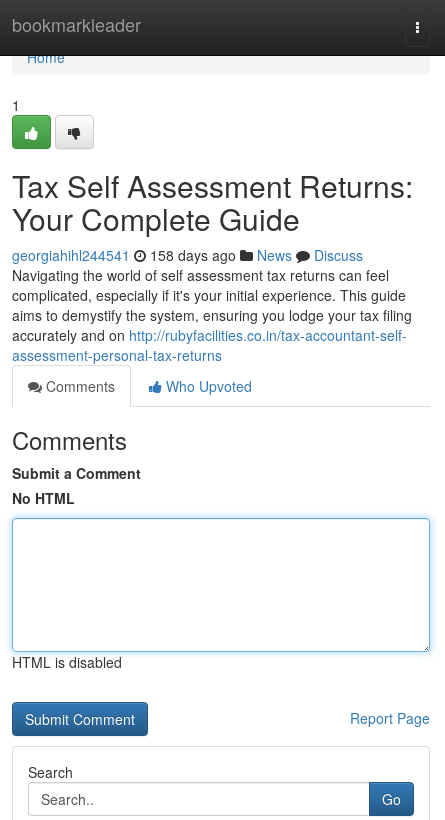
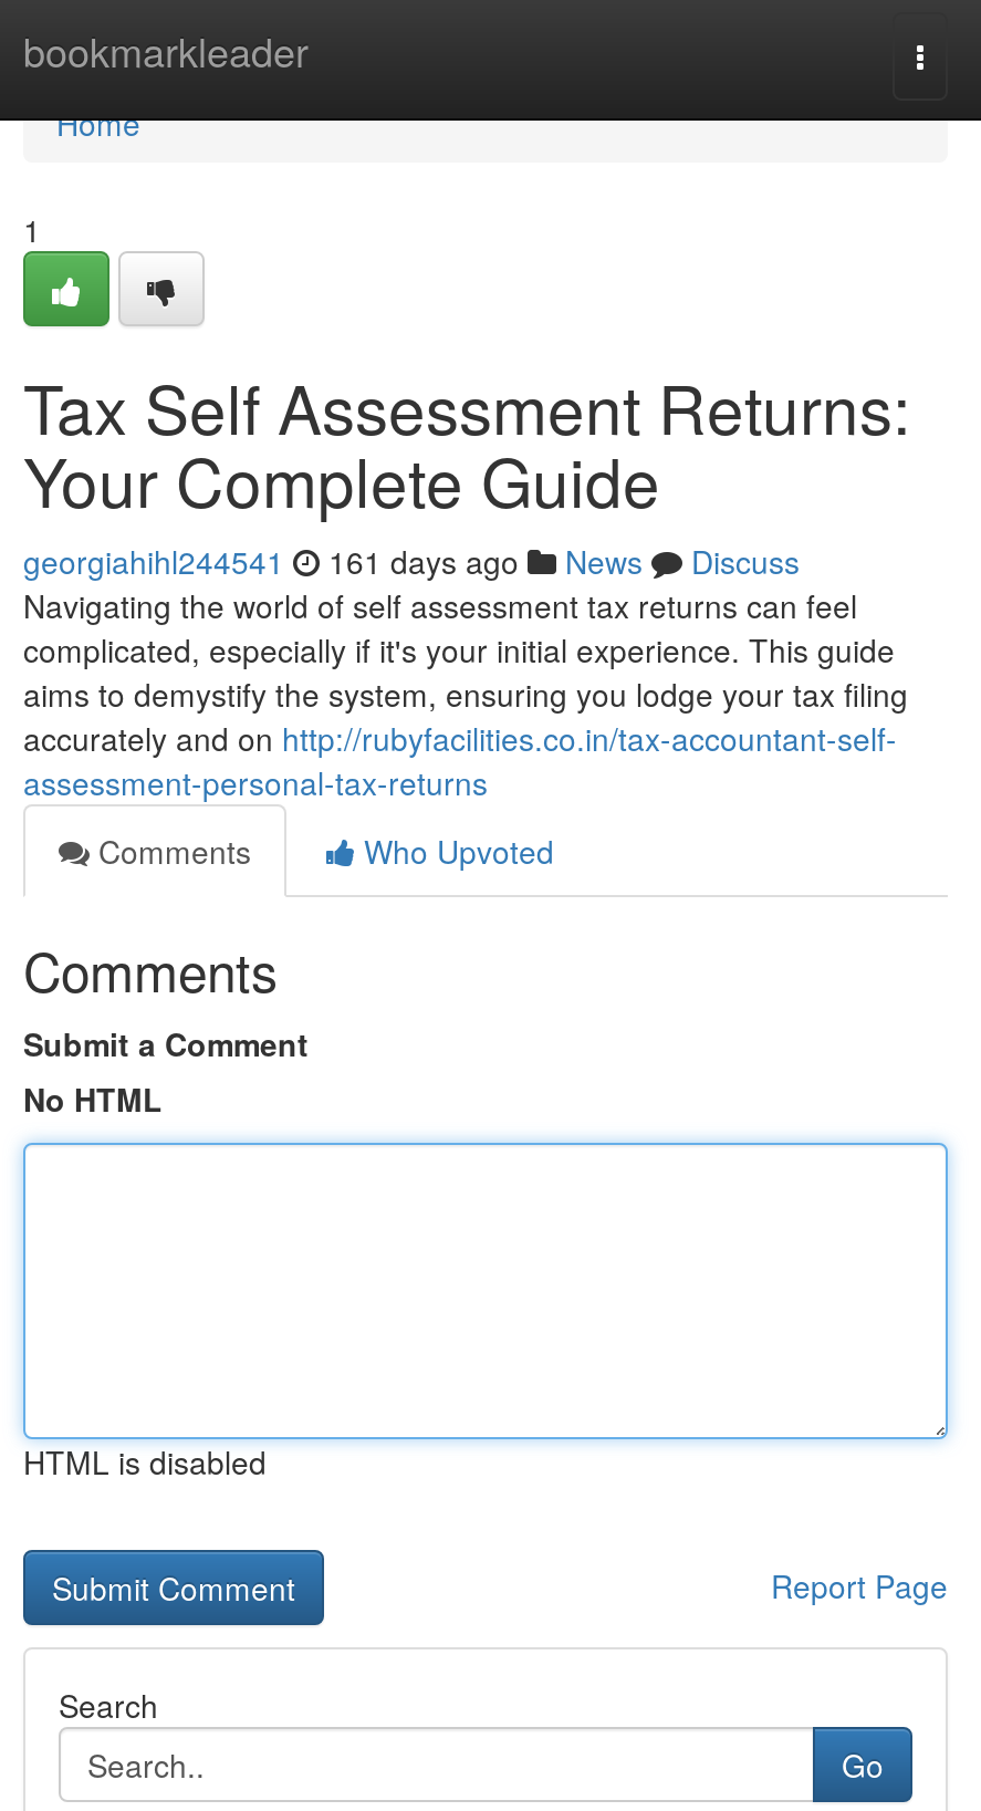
[12,245,363,265] georgiahihl244541 158 days ago News Discuss -> [23,539,800,583] georgiahihl244541 161 days ago News Discuss

